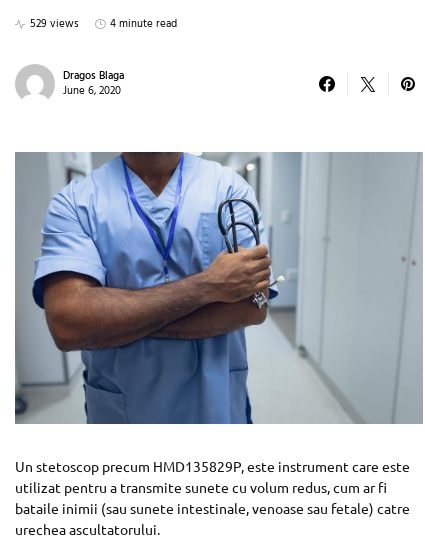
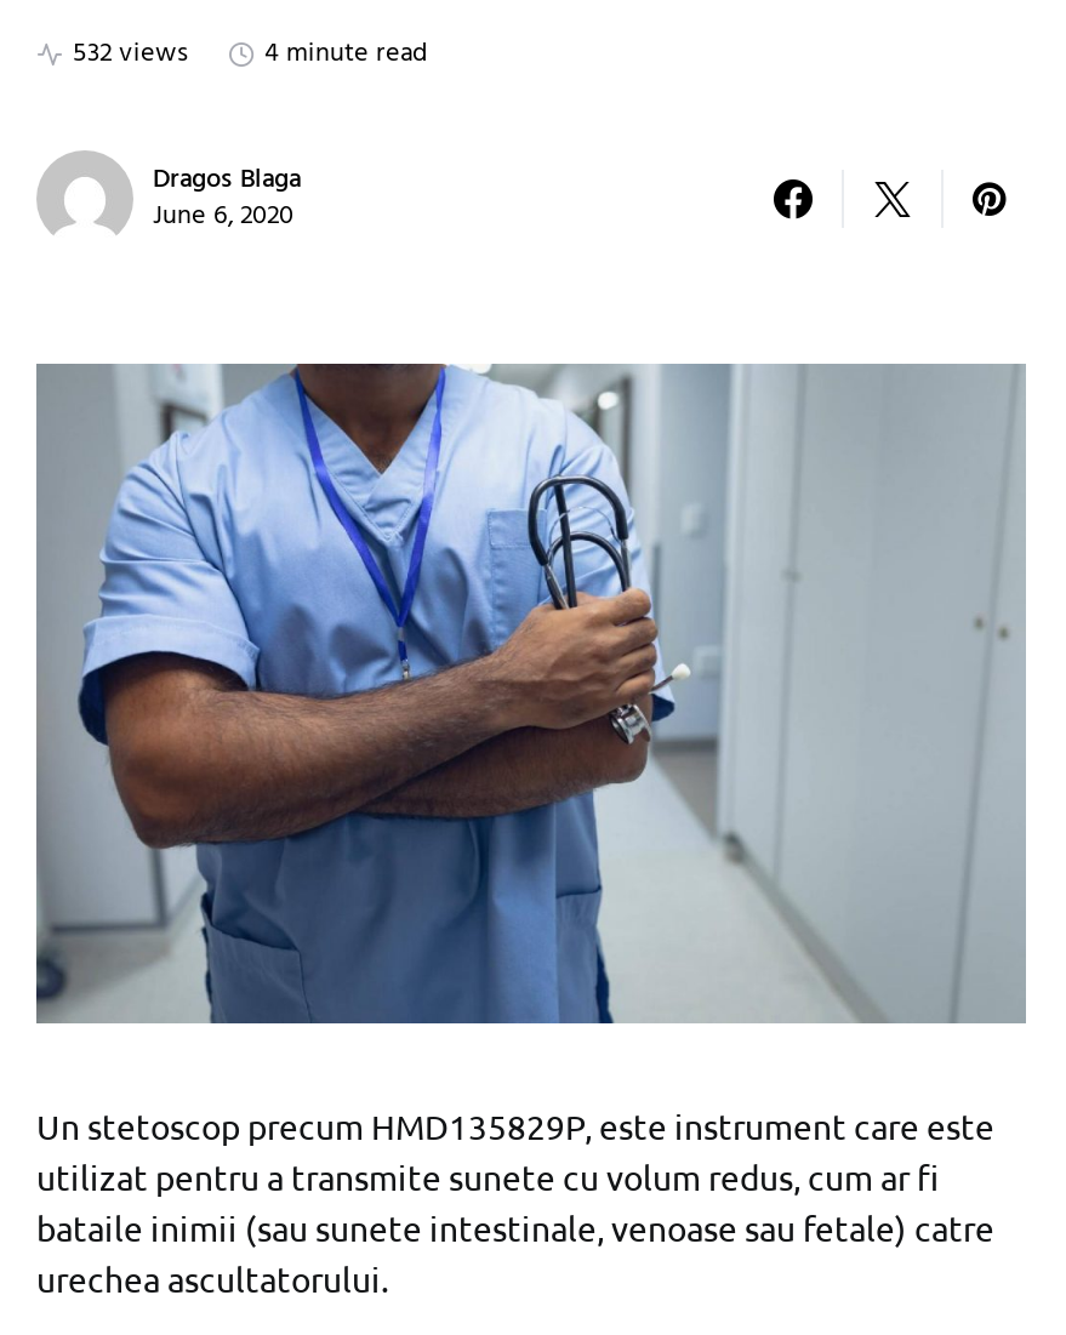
[30,15,177,33] 529 views 4 minute read -> [73,32,427,75] 532 views 4 minute read

